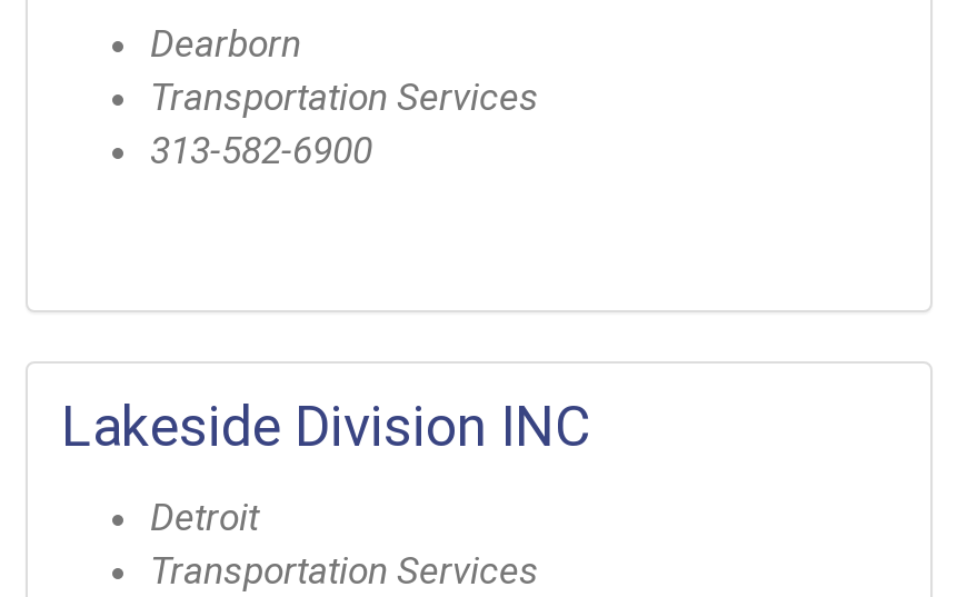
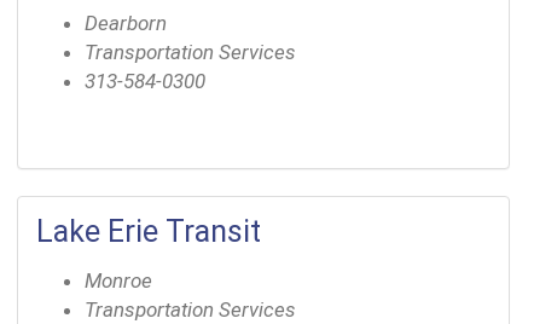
[150,128,372,173] 313-582-6900 -> [85,69,205,93] 313-584-0300
[61,395,590,460] Lakeside Division INC -> [36,214,261,249] Lake Erie Transit
[150,495,259,540] Detroit -> [85,269,152,293] Monroe

